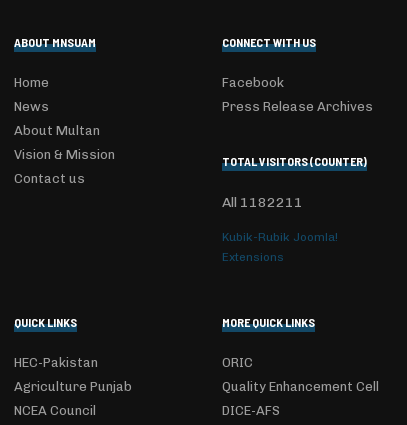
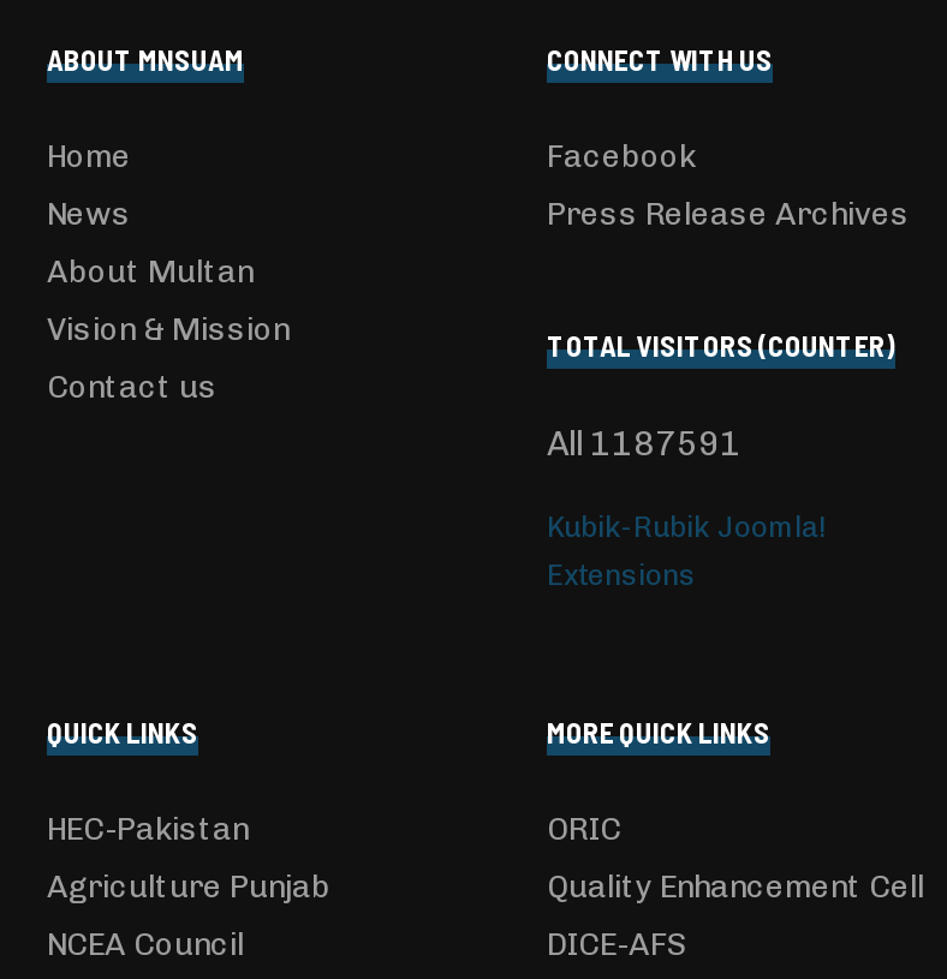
[222,194,303,211] All 1182211 -> [547,424,741,465] All 1187591

